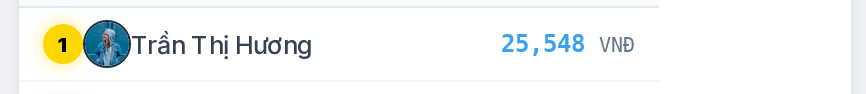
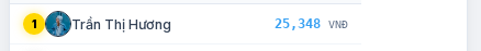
[501,29,635,57] 25,548 VNĐ -> [275,16,348,31] 25,348 VNĐ

